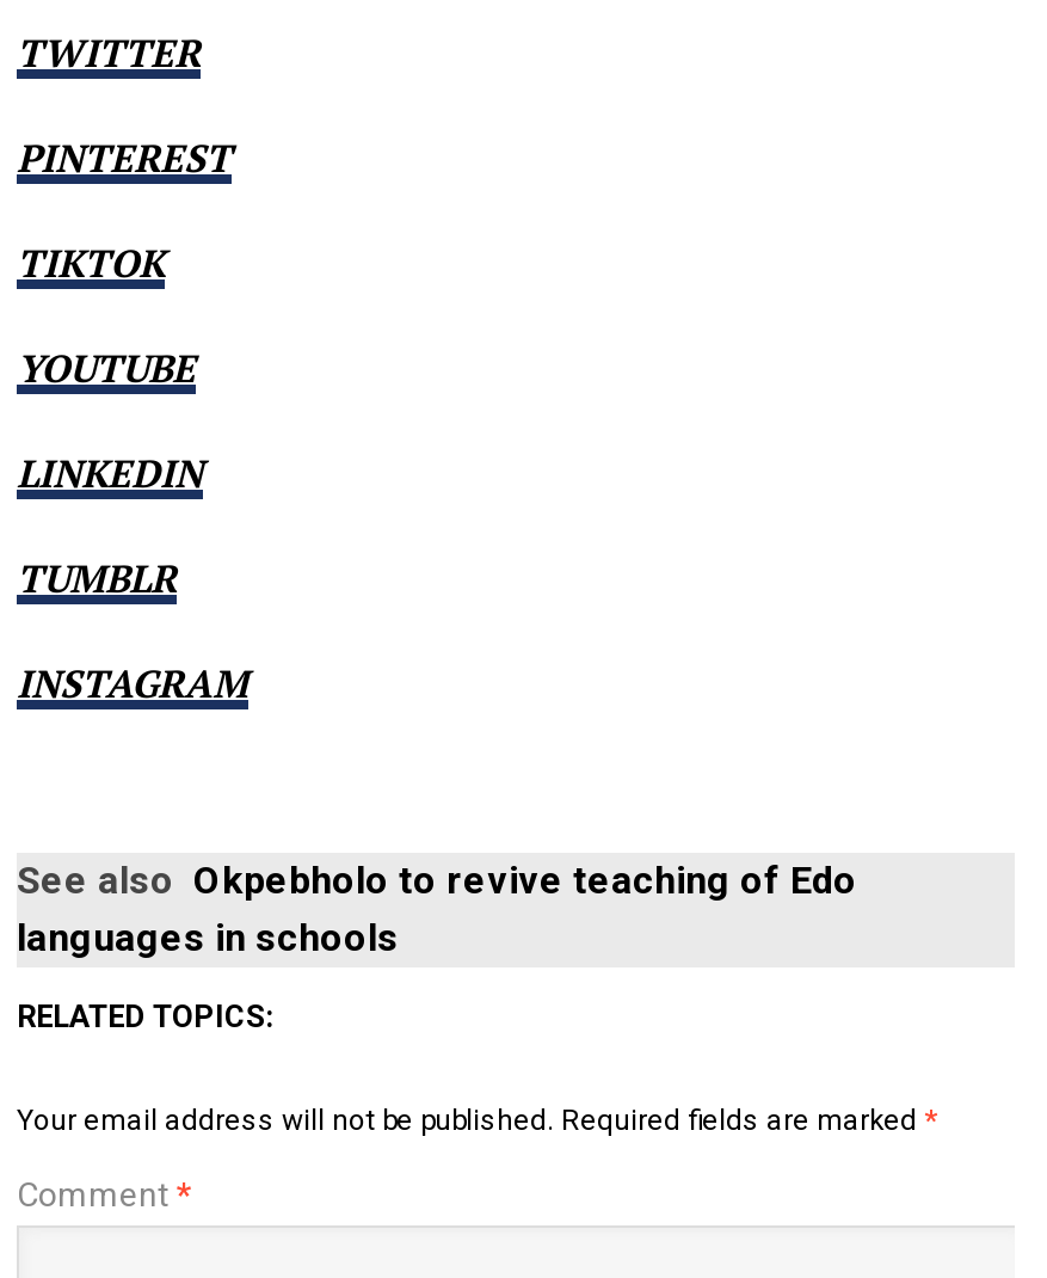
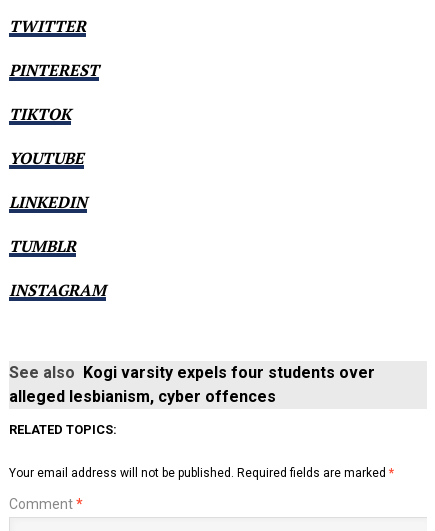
[17,857,857,960] See also Okpebholo to revive teaching of Edo | languages in schools -> [9,363,375,406] See also Kogi varsity expels four students over | alleged lesbianism, cyber offences

